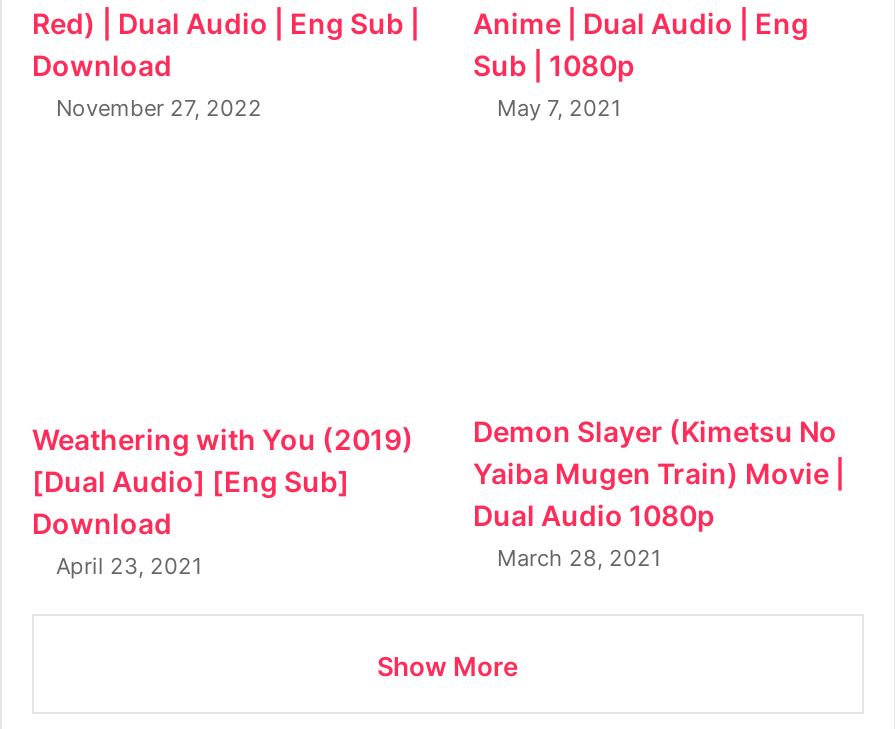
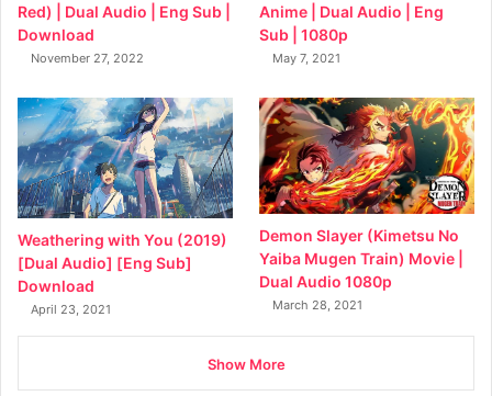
none -> [16,97,234,219] [image]
none -> [258,97,476,215] [image]

